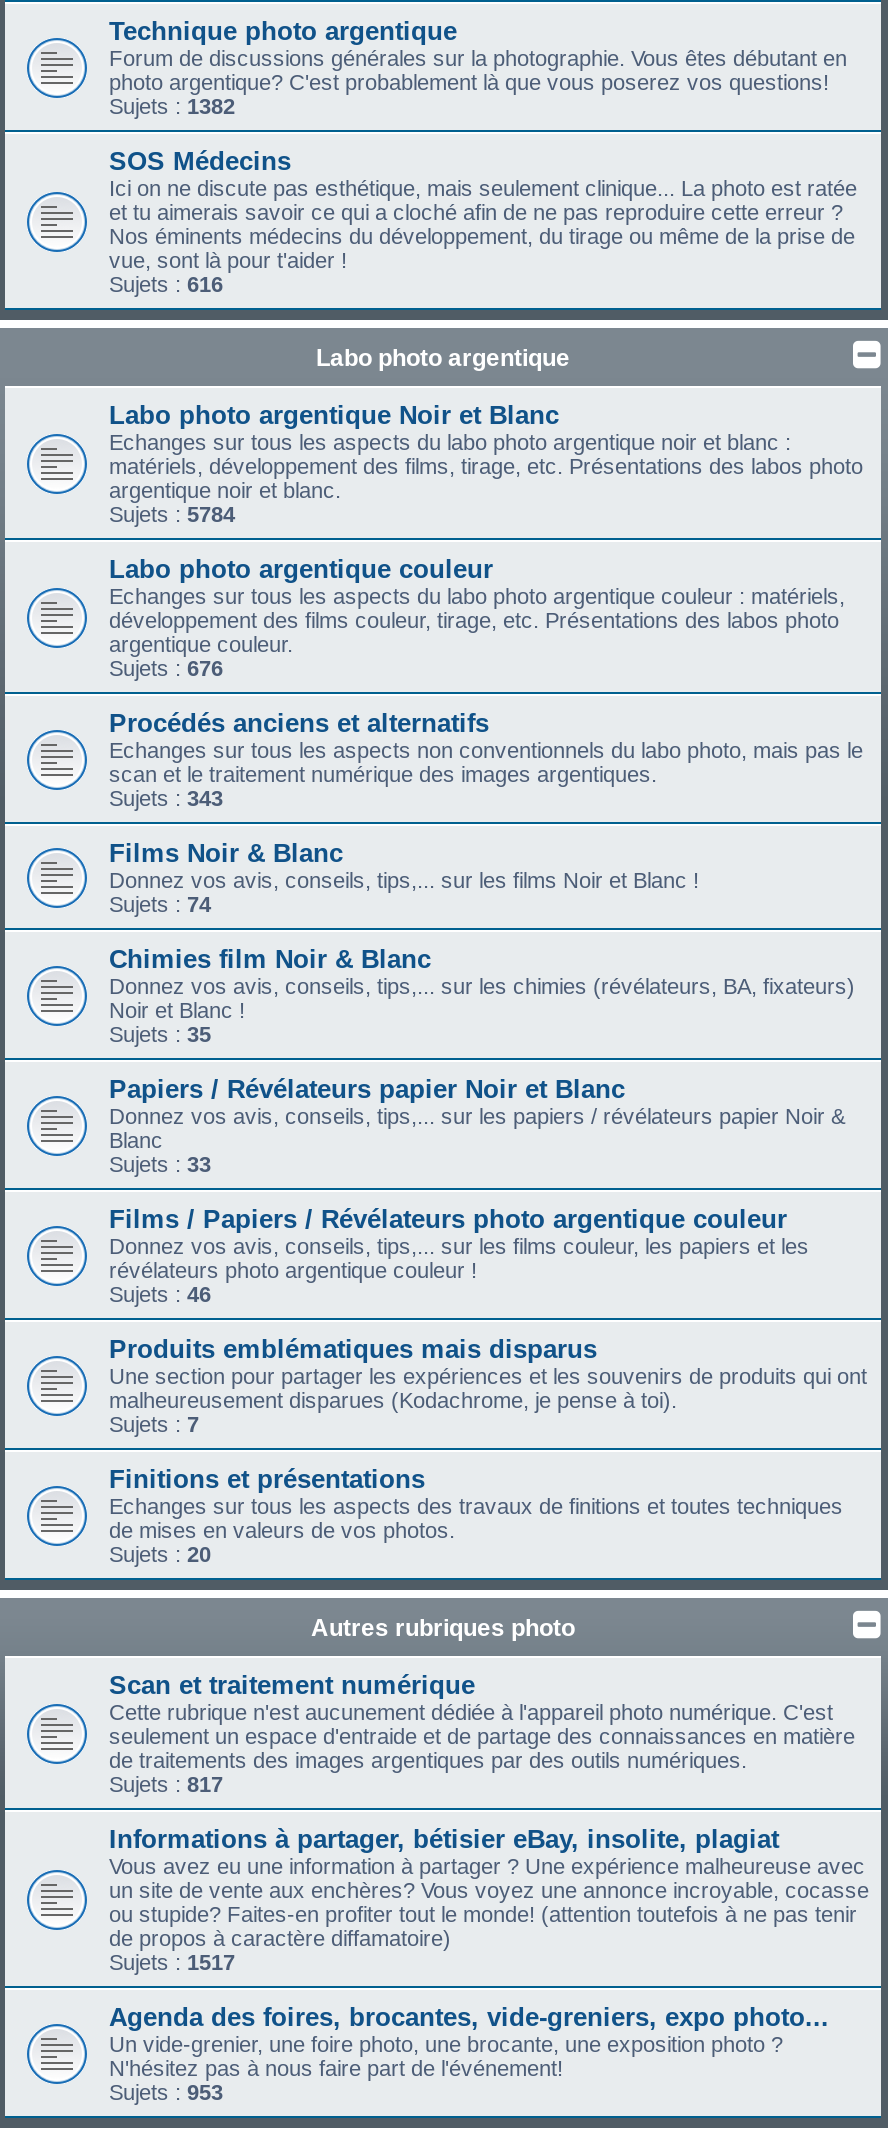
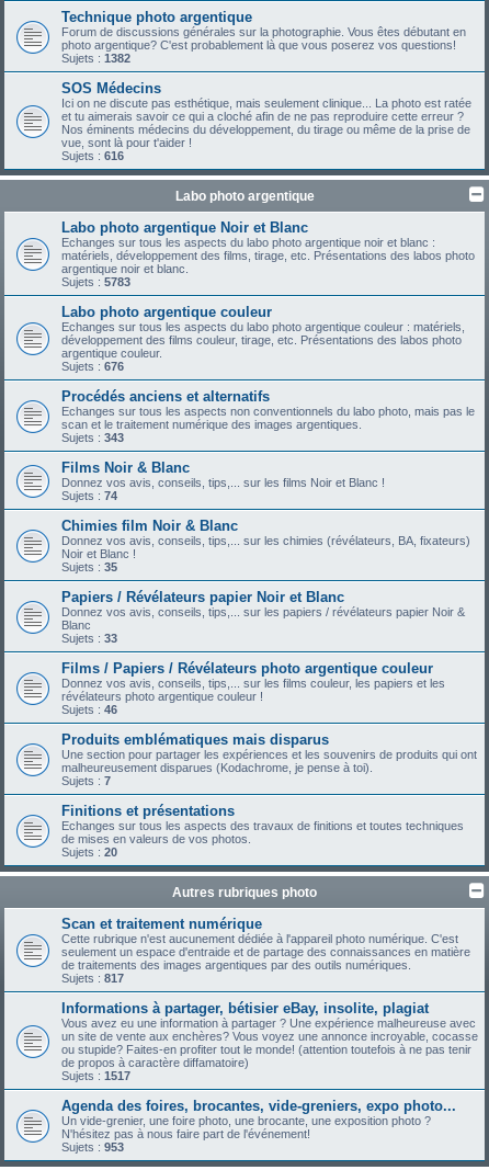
[109,502,235,526] Sujets : 5784 -> [61,275,130,288] Sujets : 5783

